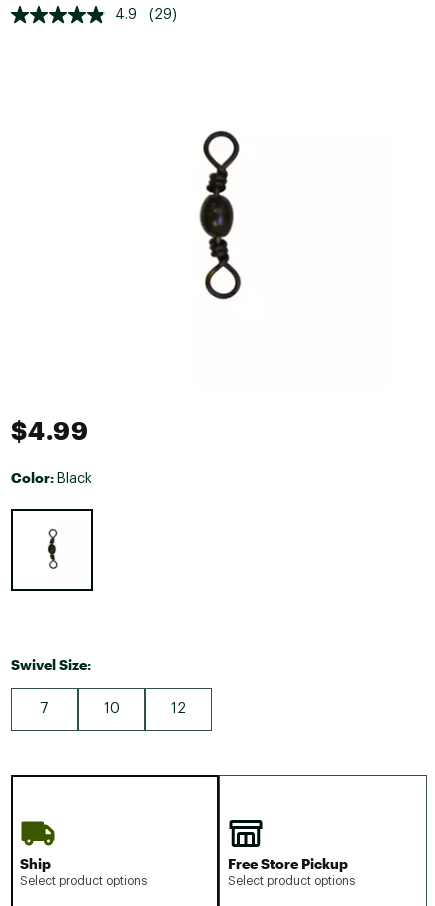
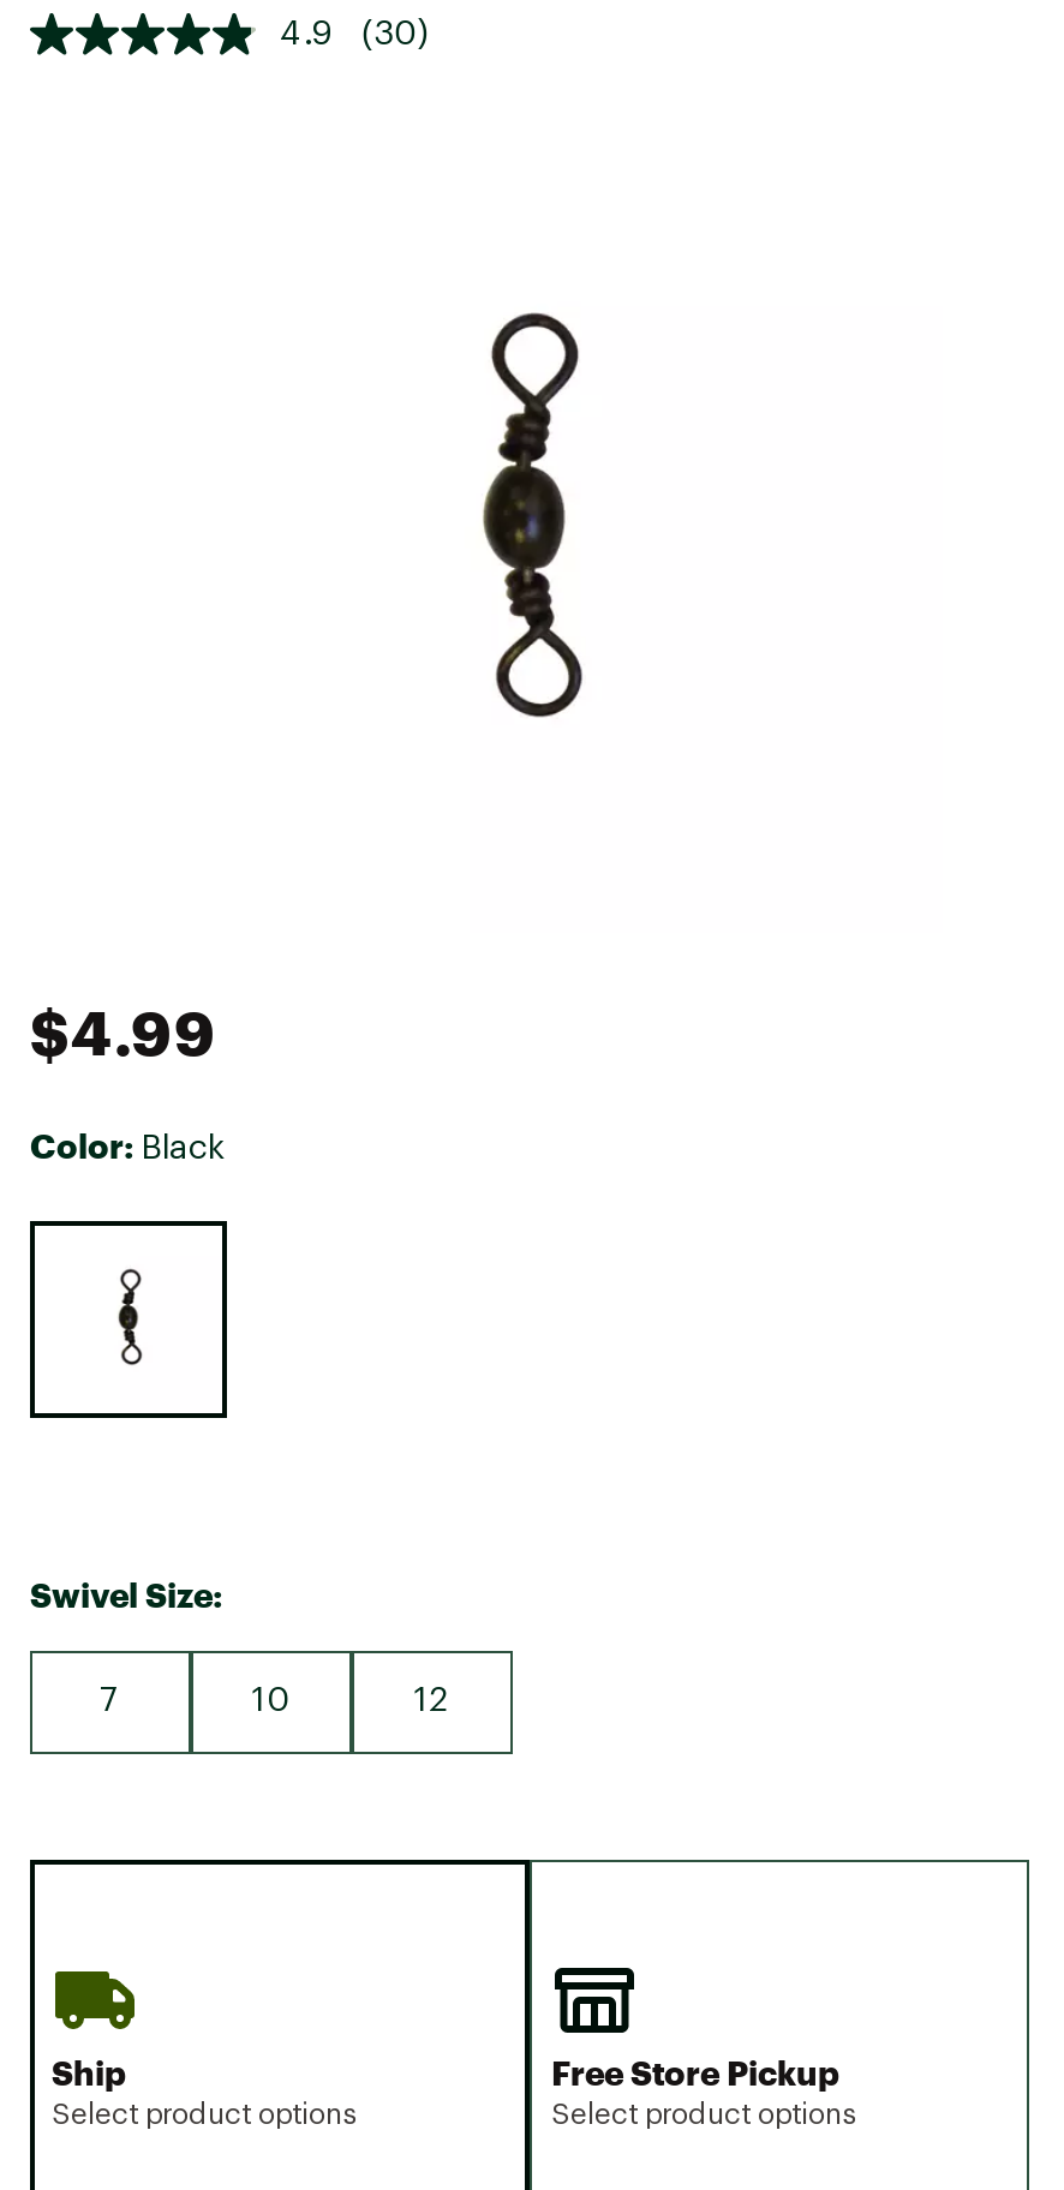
[115,8,177,22] 4.9 (29) -> [280,18,430,51] 4.9 (30)

